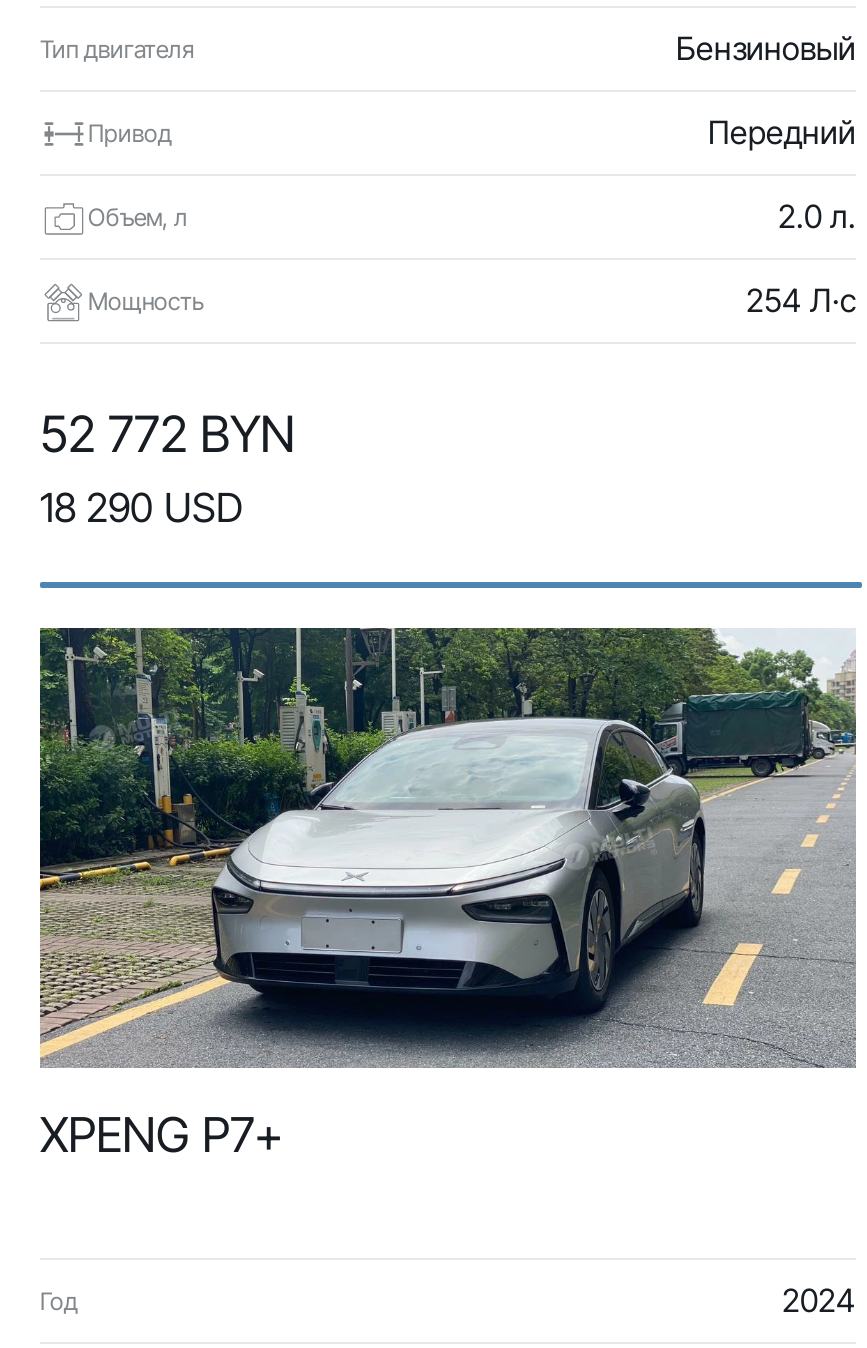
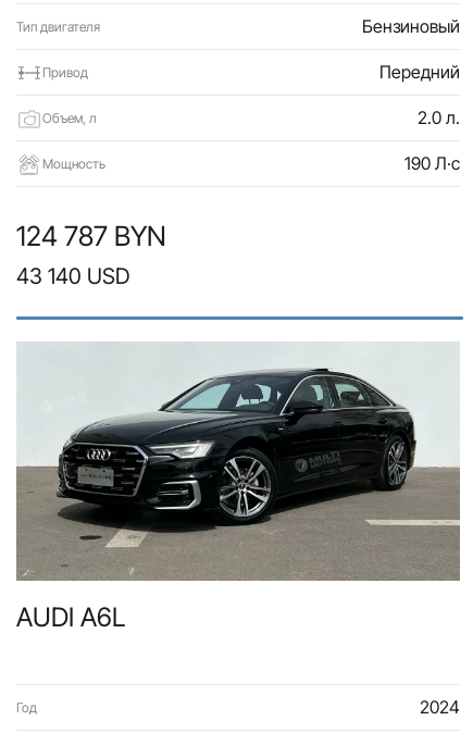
[746,280,856,320] 254 Л·с -> [404,152,460,174] 190 Л·с
[40,404,296,532] 52 772 BYN | 18 290 USD -> [16,220,166,289] 124 787 BYN | 43 140 USD
[38,626,858,1164] [image] | XPENG P7+ -> [16,341,460,633] [image] | AUDI A6L

